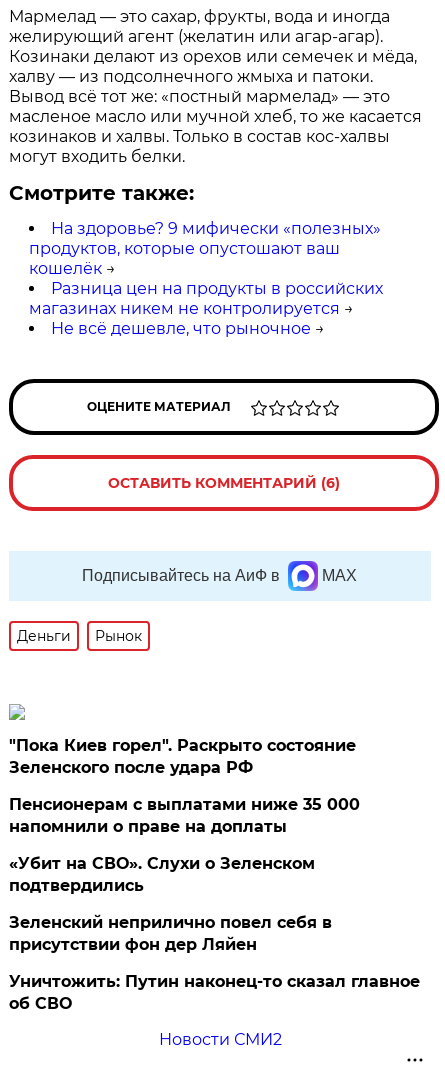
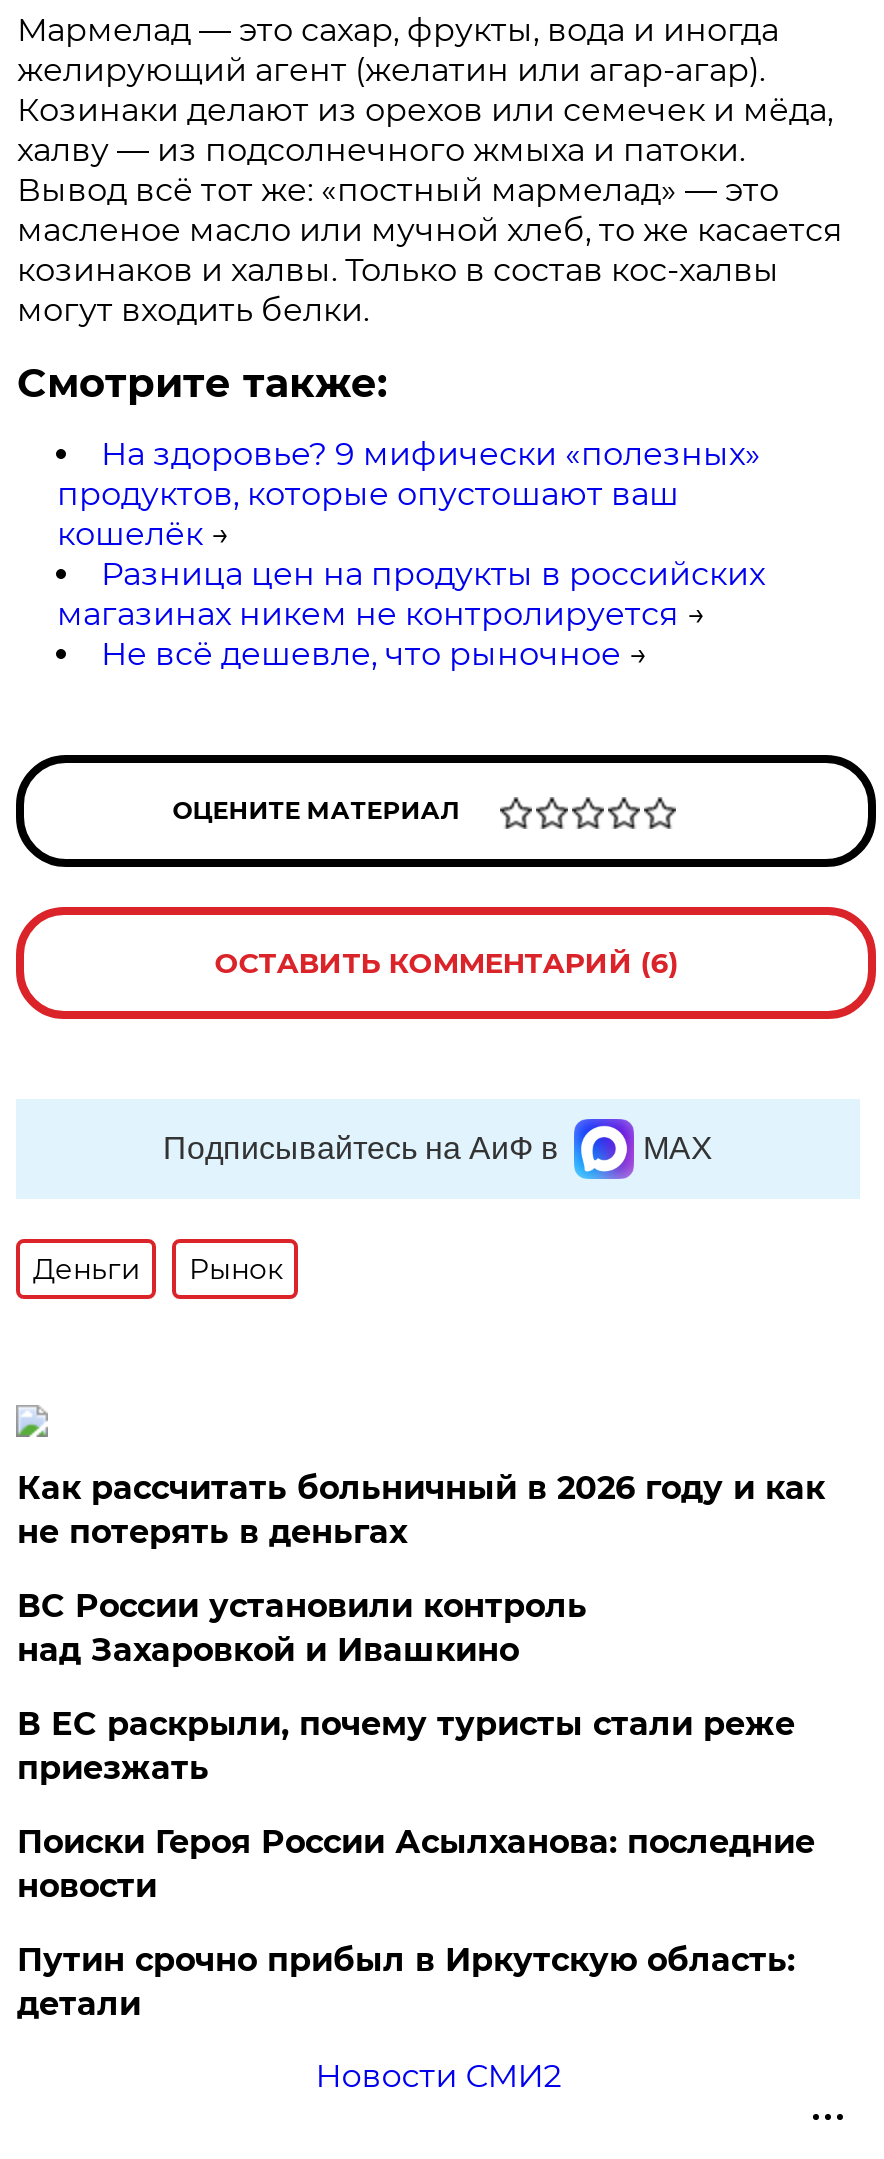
[9,736,356,777] "Пока Киев горел". Раскрыто состояние | Зеленского после удара РФ -> [17,1469,825,1551] Как рассчитать больничный в 2026 году и как | не потерять в деньгах
[9,795,360,836] Пенсионерам с выплатами ниже 35 000 | напомнили о праве на доплаты -> [17,1587,587,1669] ВС России установили контроль | над Захаровкой и Ивашкино
[9,854,315,895] «Убит на СВО». Слухи о Зеленском | подтвердились -> [17,1705,795,1787] В ЕС раскрыли, почему туристы стали реже | приезжать
[9,913,332,954] Зеленский неприлично повел cебя в | присутствии фон дер Ляйен -> [17,1823,815,1905] Поиски Героя России Асылханова: последние | новости
[9,972,420,1013] Уничтожить: Путин наконец-то сказал главное | об СВО -> [17,1941,795,2023] Путин срочно прибыл в Иркутскую область: | детали

